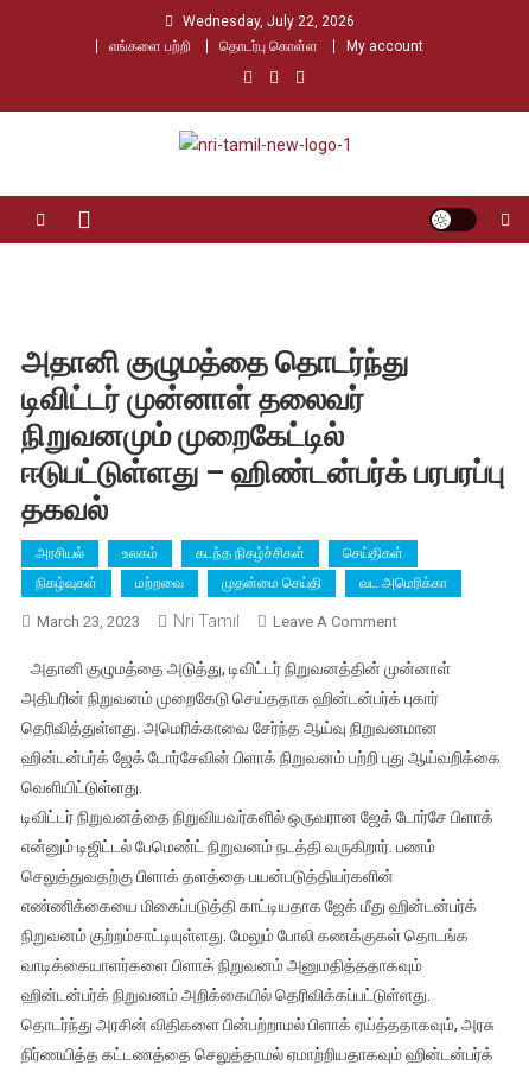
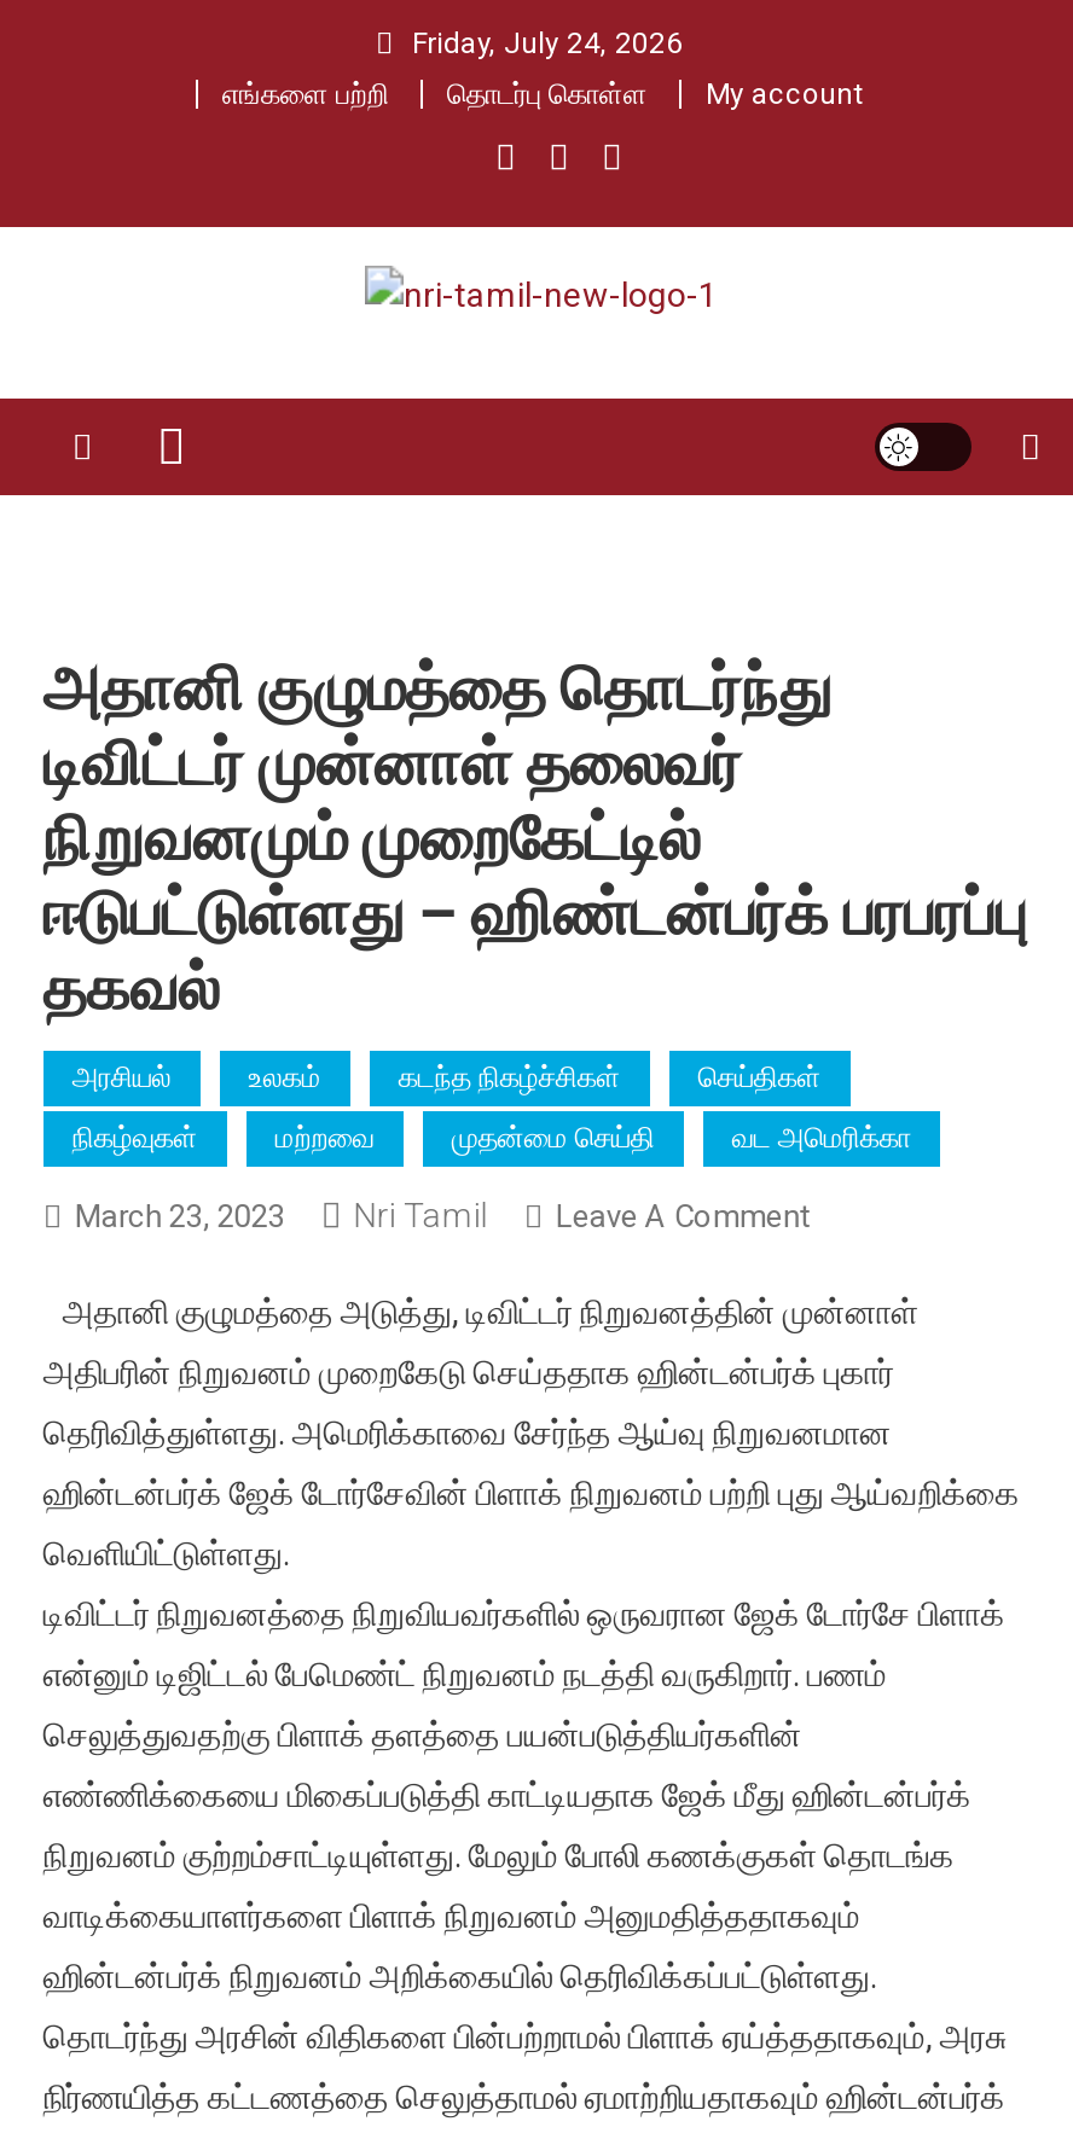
[183,13,355,30] Wednesday, July 22, 2026 -> [412,27,683,60] Friday, July 24, 2026

